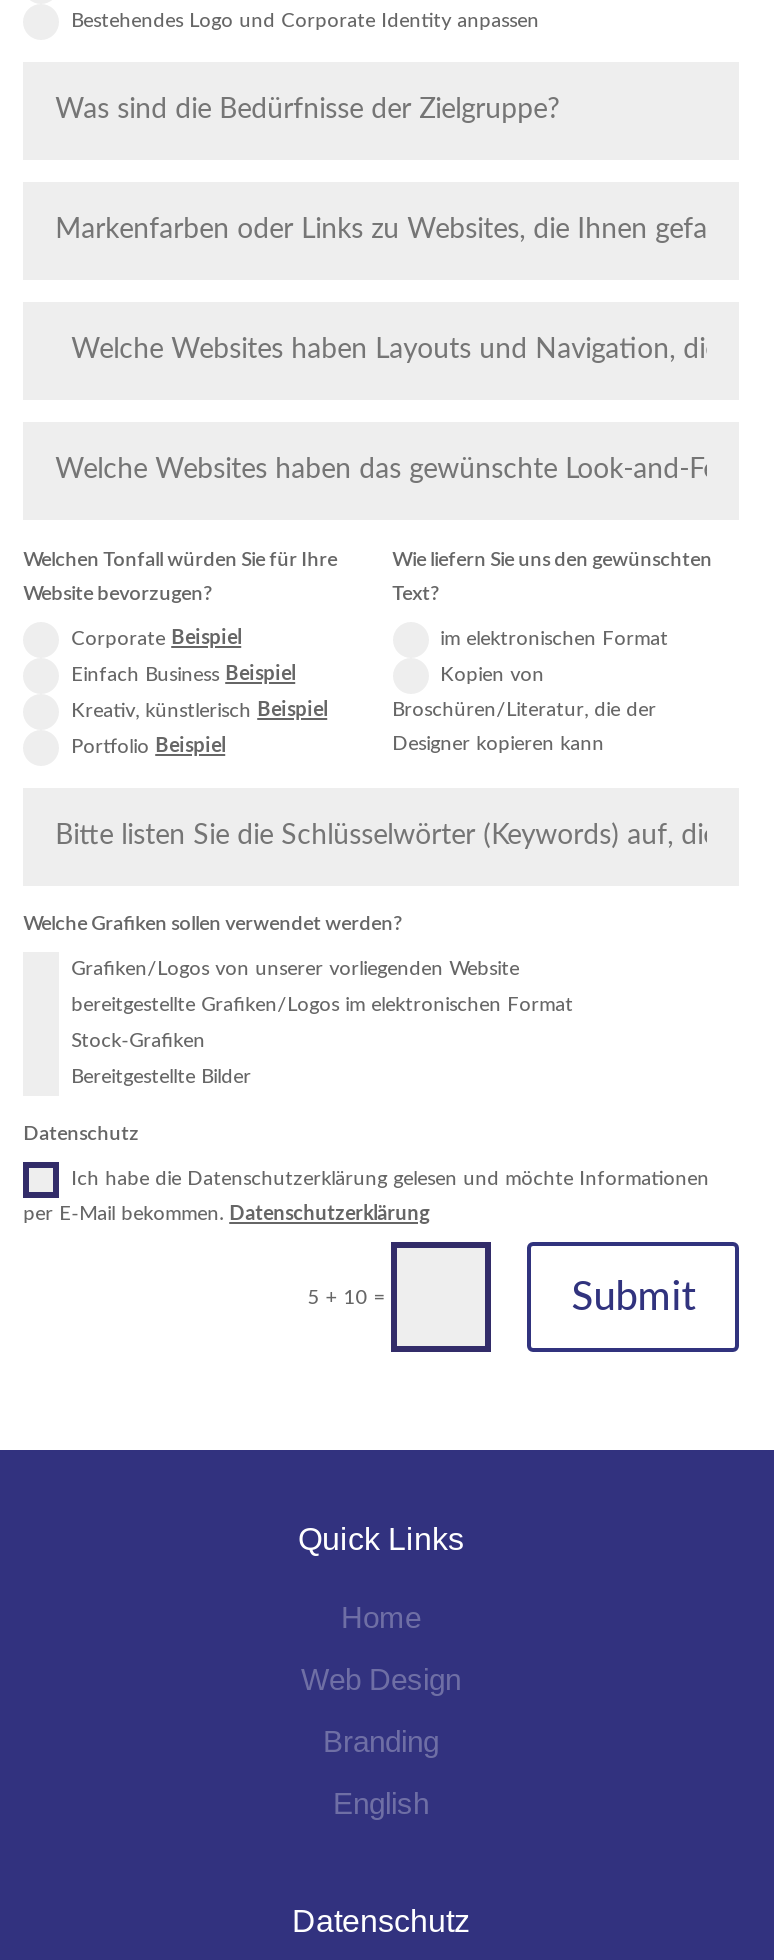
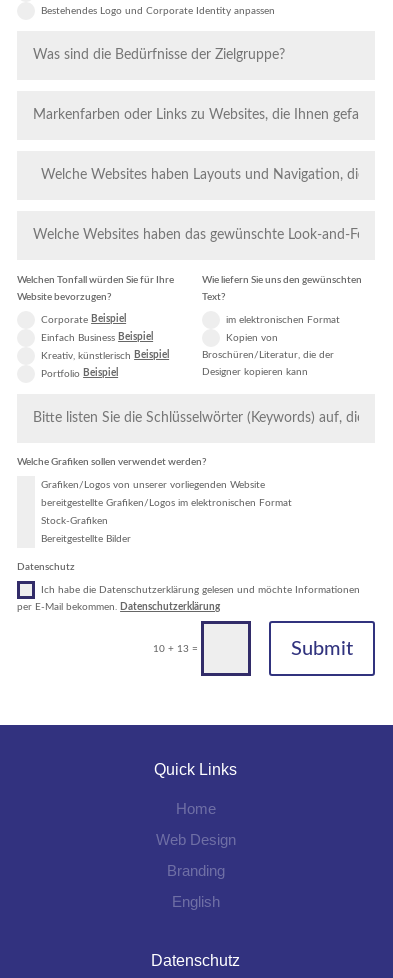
[307,1288,391,1308] 5 + 10 = -> [153,644,201,654] 10 + 13 =

